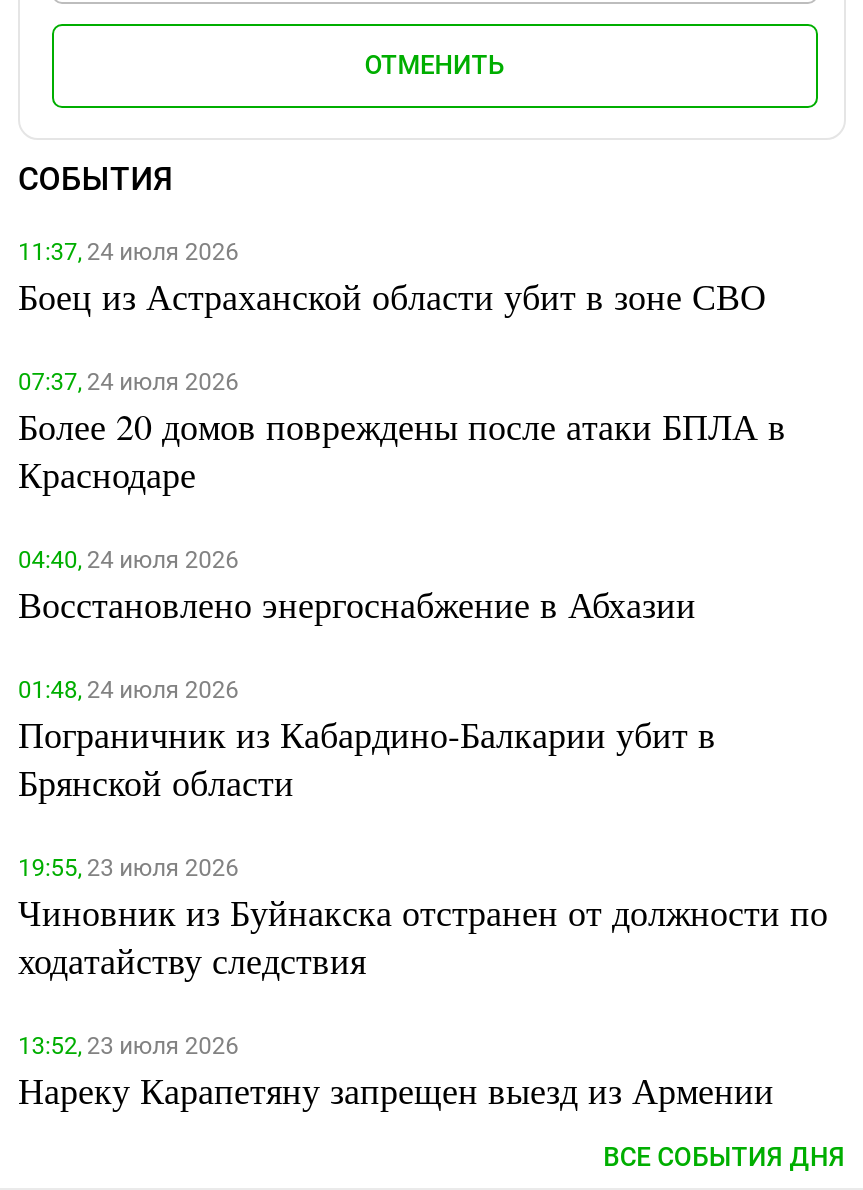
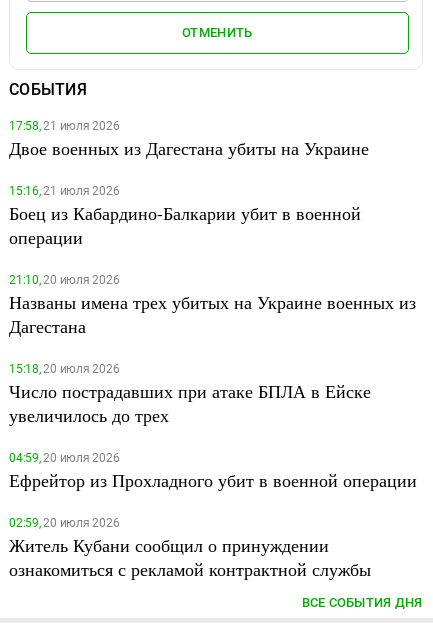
[18,237,766,319] 11:37, 24 июля 2026 | Боец из Астраханской области убит в зоне СВО -> [9,119,369,160] 17:58, 21 июля 2026 | Двое военных из Дагестана убиты на Украине
[18,367,786,497] 07:37, 24 июля 2026 | Более 20 домов повреждены после атаки БПЛА в | Краснодаре -> [9,184,361,249] 15:16, 21 июля 2026 | Боец из Кабардино-Балкарии убит в военной | операции
[18,545,696,627] 04:40, 24 июля 2026 | Восстановлено энергоснабжение в Абхазии -> [9,273,416,338] 21:10, 20 июля 2026 | Названы имена трех убитых на Украине военных из | Дагестана
[18,675,716,805] 01:48, 24 июля 2026 | Пограничник из Кабардино-Балкарии убит в | Брянской области -> [9,362,371,427] 15:18, 20 июля 2026 | Число пострадавших при атаке БПЛА в Ейске | увеличилось до трех
[18,853,828,983] 19:55, 23 июля 2026 | Чиновник из Буйнакска отстранен от должности по | ходатайству следствия -> [9,451,417,492] 04:59, 20 июля 2026 | Ефрейтор из Прохладного убит в военной операции
[18,1031,774,1113] 13:52, 23 июля 2026 | Нареку Карапетяну запрещен выезд из Армении -> [9,516,371,581] 02:59, 20 июля 2026 | Житель Кубани сообщил о принуждении | ознакомиться с рекламой контрактной службы

